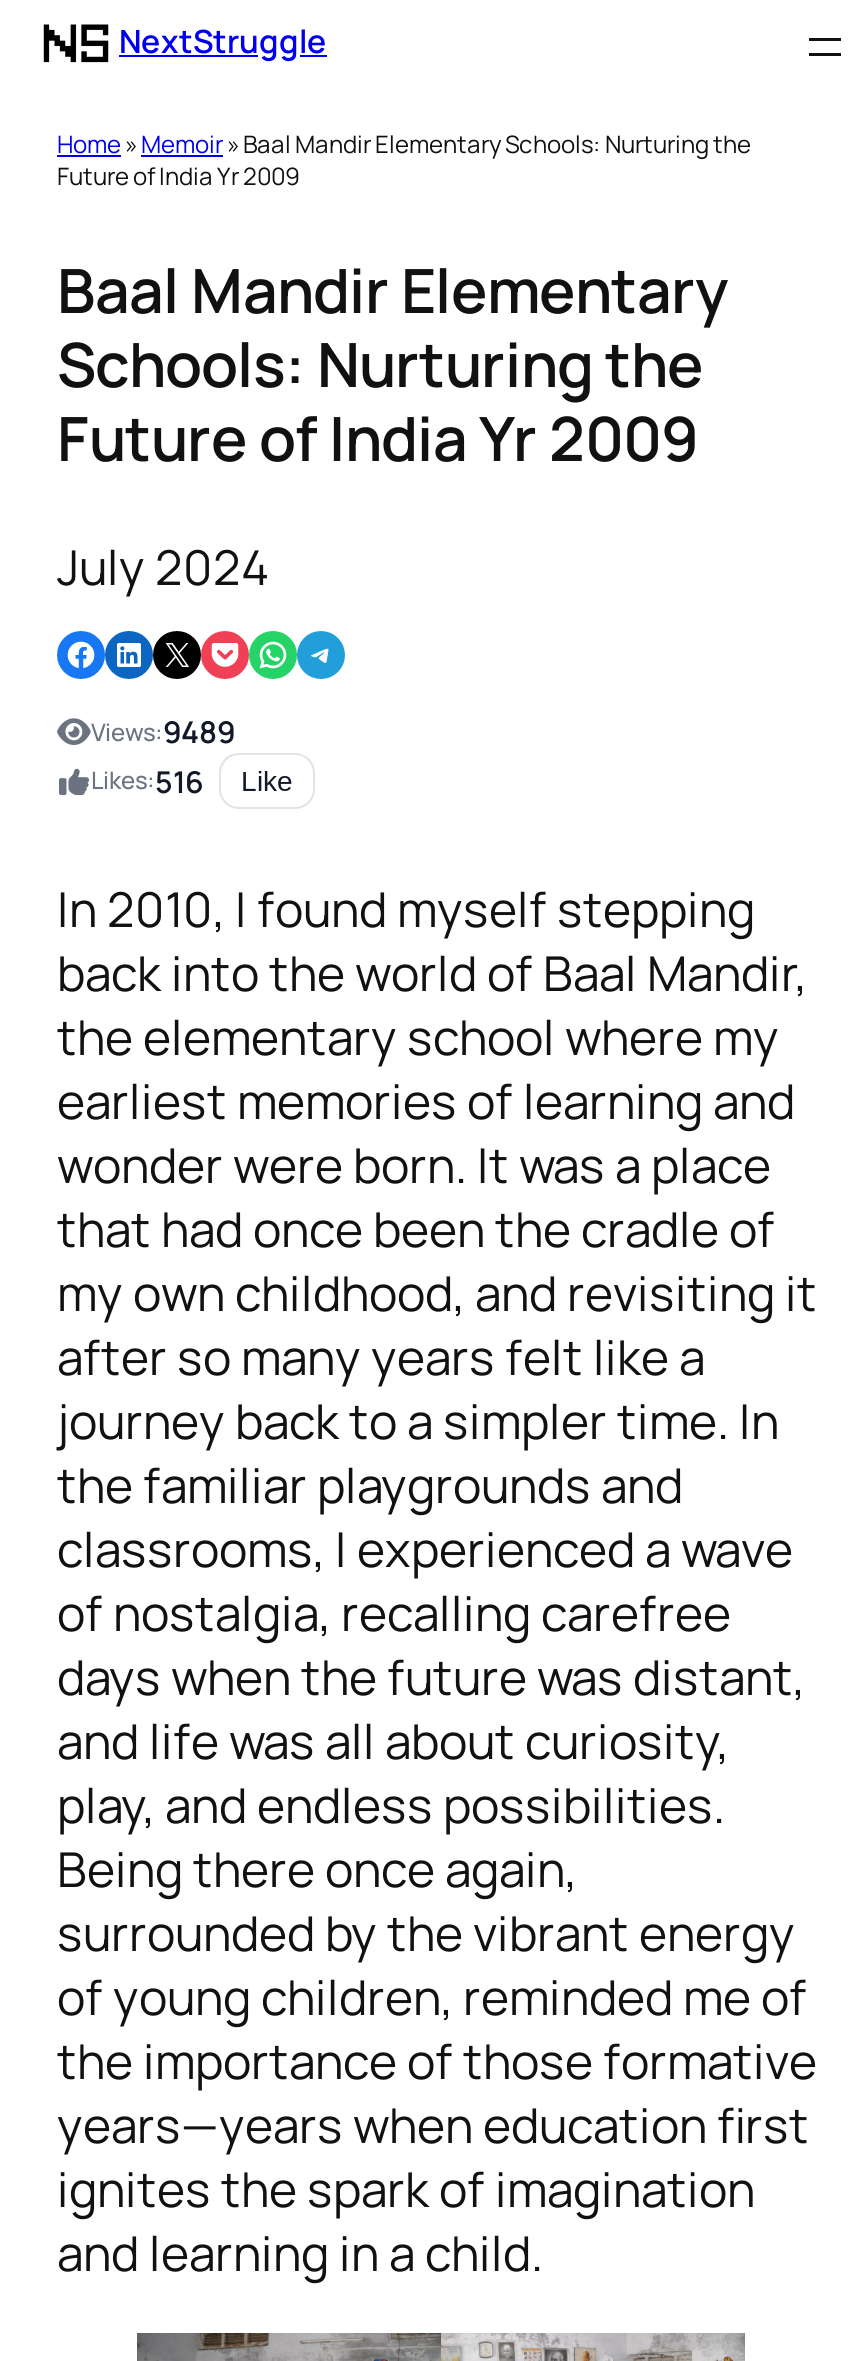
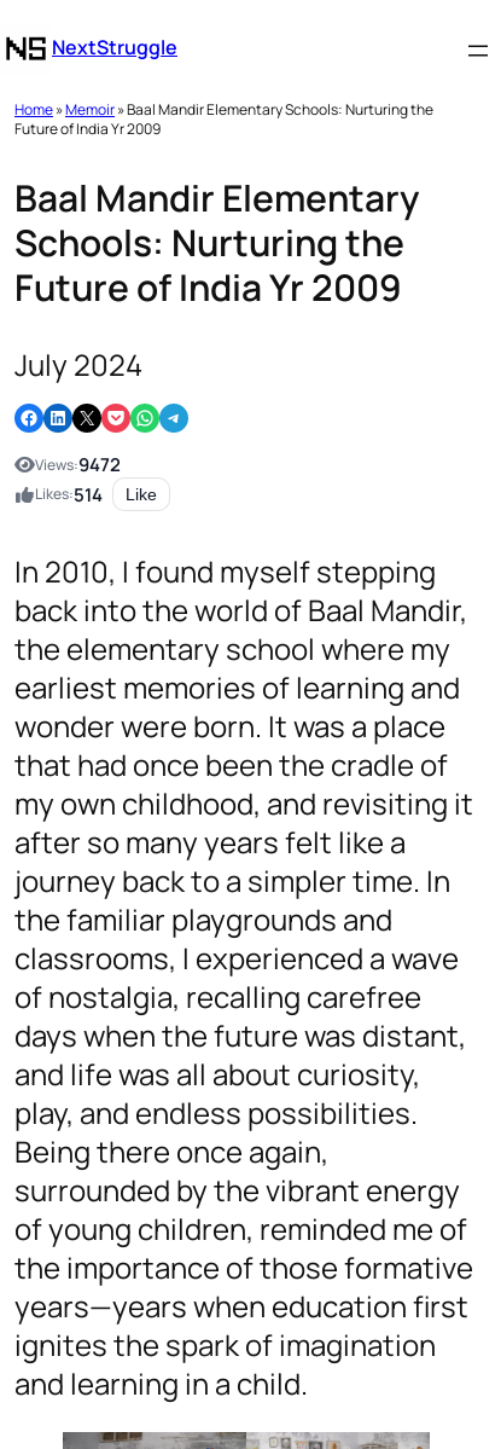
[91,711,235,753] Views:9489 -> [35,452,121,478] Views:9472
[91,760,293,802] Likes:516 Like -> [35,482,157,507] Likes:514 Like

